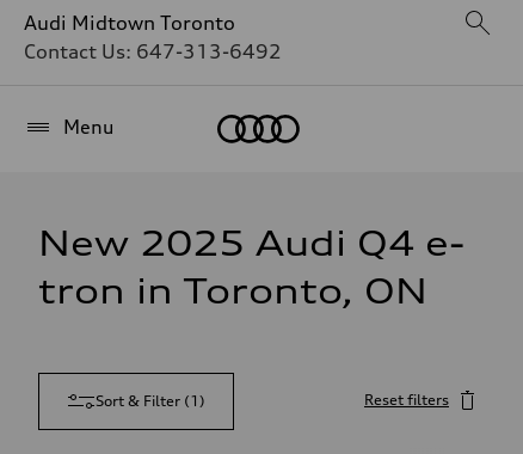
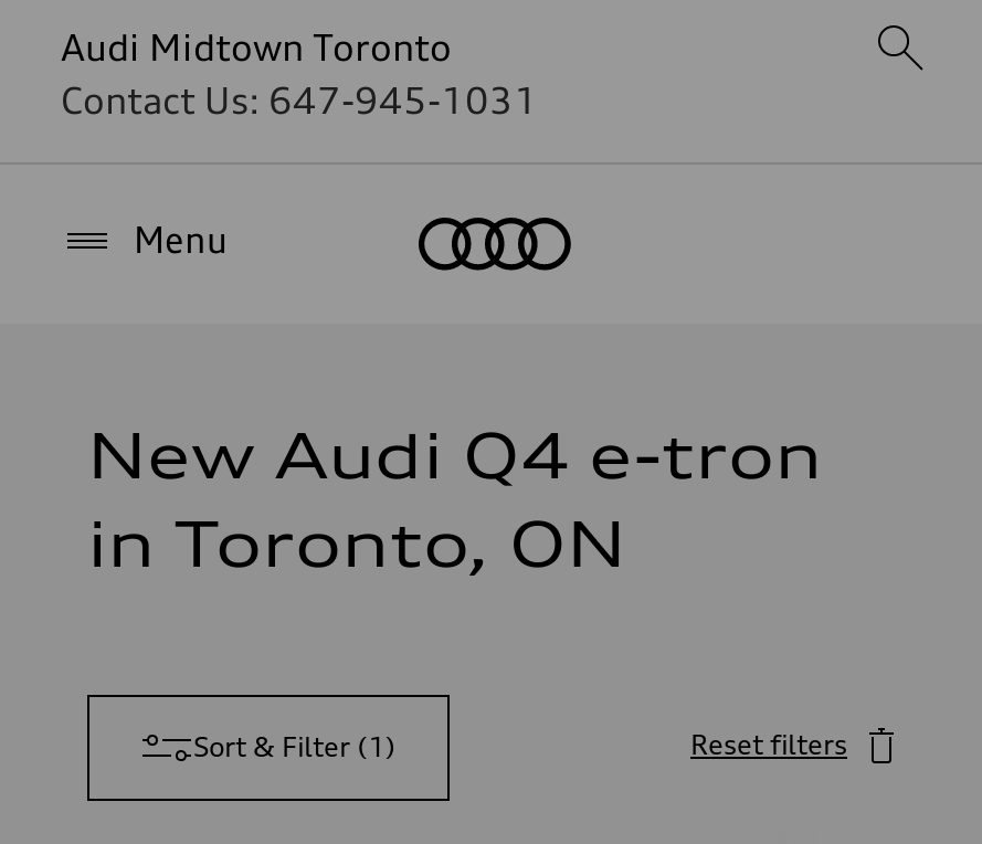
[24,39,282,63] Contact Us: 647-313-6492 -> [61,78,538,123] Contact Us: 647-945-1031
[38,223,464,312] New 2025 Audi Q4 e- | tron in Toronto, ON -> [87,419,823,582] New Audi Q4 e-tron | in Toronto, ON

